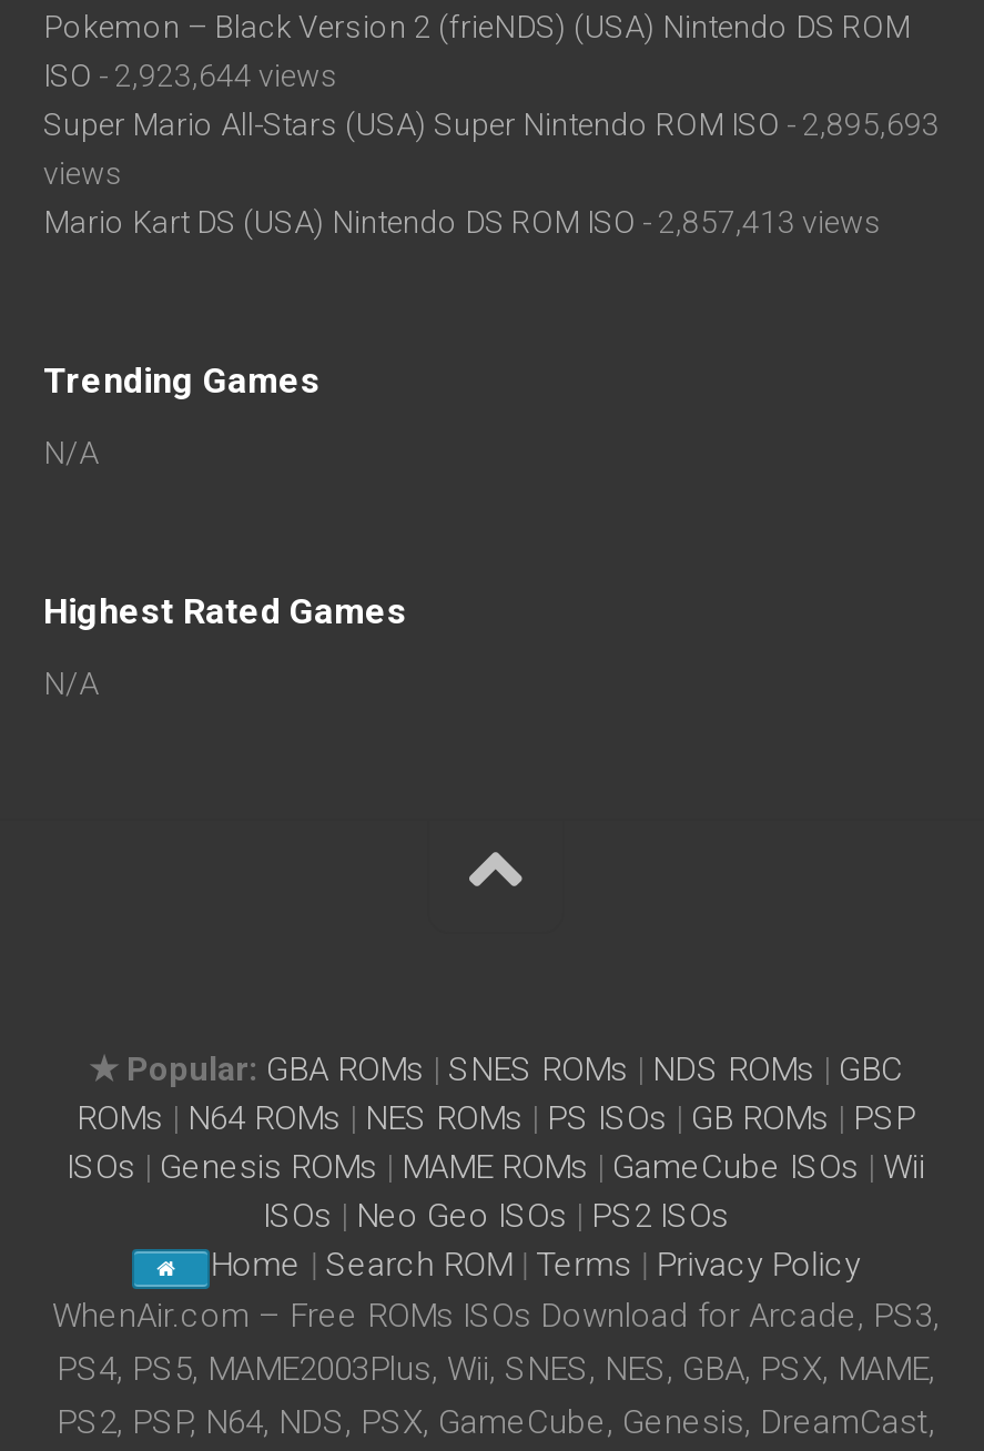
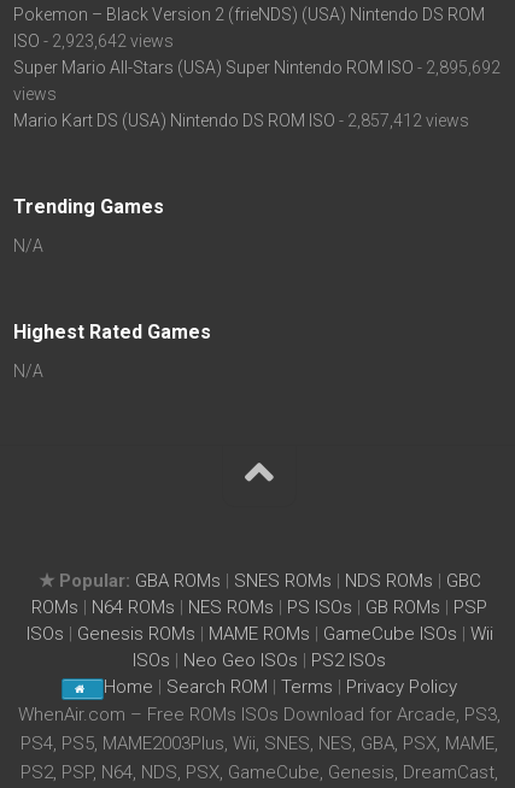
[43,58,338,94] ISO - 2,923,644 views -> [13,32,174,51] ISO - 2,923,642 views
[43,107,940,142] Super Mario All-Stars (USA) Super Nintendo ROM ISO - 2,895,693 -> [13,58,501,77] Super Mario All-Stars (USA) Super Nintendo ROM ISO - 2,895,692
[43,205,882,240] Mario Kart DS (USA) Nintendo DS ROM ISO - 2,857,413 views -> [13,111,469,130] Mario Kart DS (USA) Nintendo DS ROM ISO - 2,857,412 views

